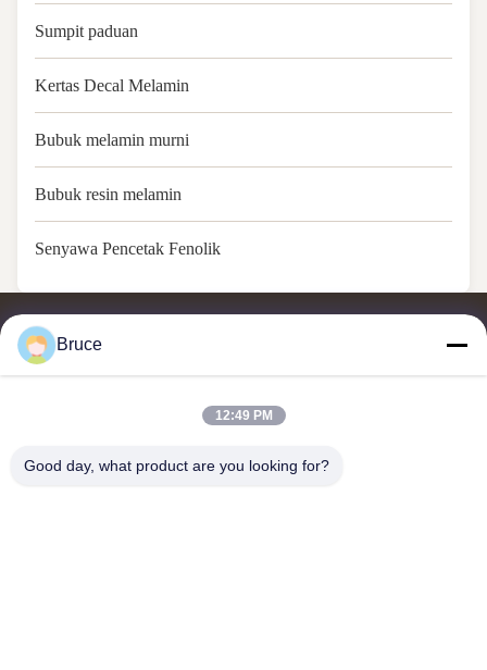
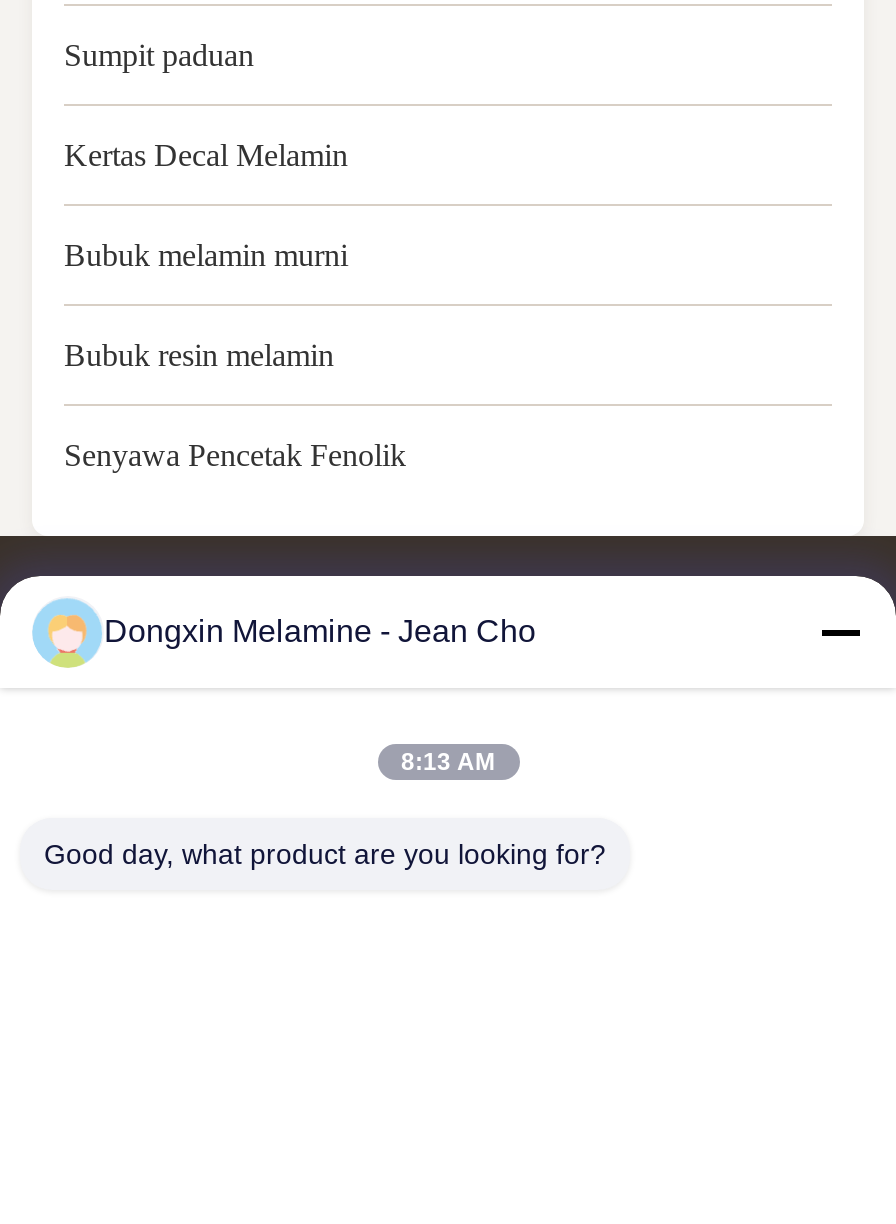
[57,335,102,353] Bruce -> [104,614,536,648] Dongxin Melamine - Jean Cho
[215,408,272,423] 12:49 PM -> [401,748,495,776] 8:13 AM

